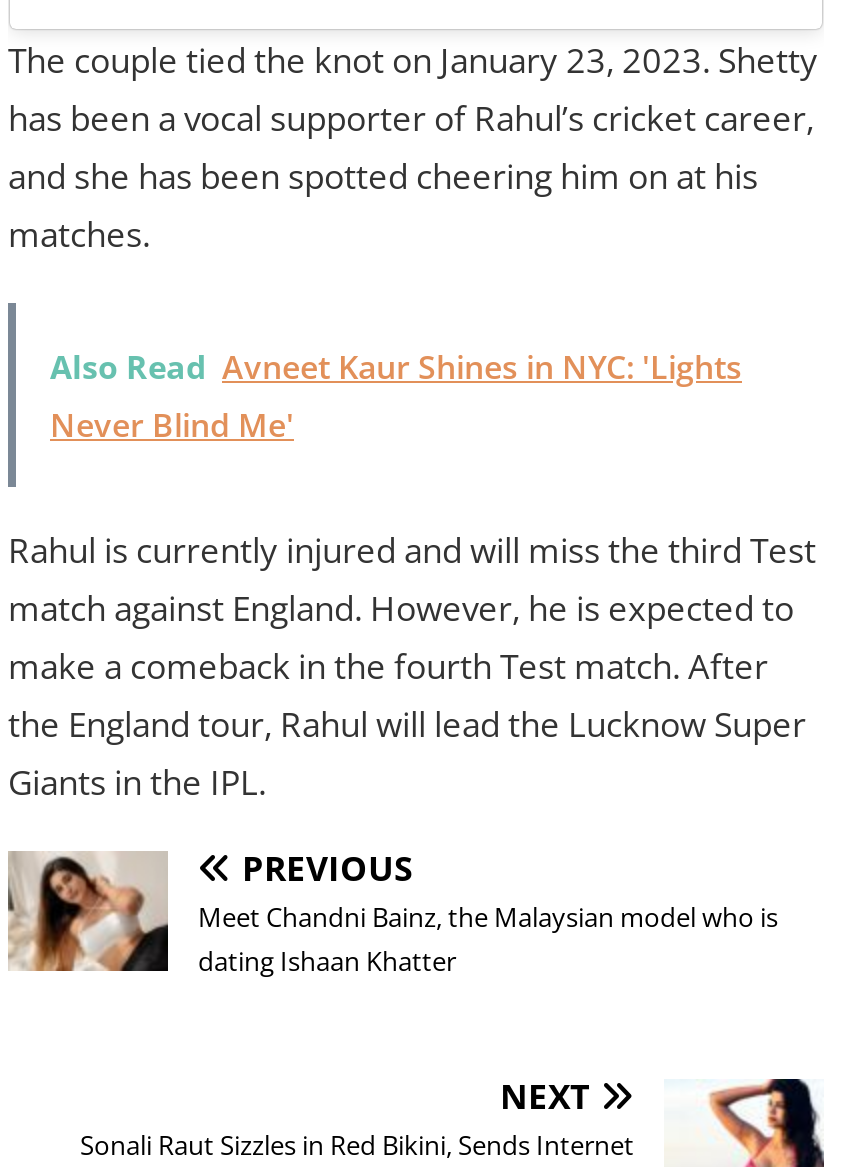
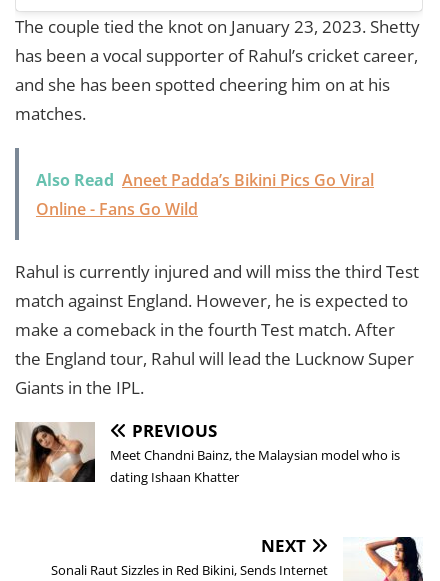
[50,344,742,446] Also Read Avneet Kaur Shines in NYC: 'Lights | Never Blind Me' -> [36,169,374,220] Also Read Aneet Padda’s Bikini Pics Go Viral | Online - Fans Go Wild

